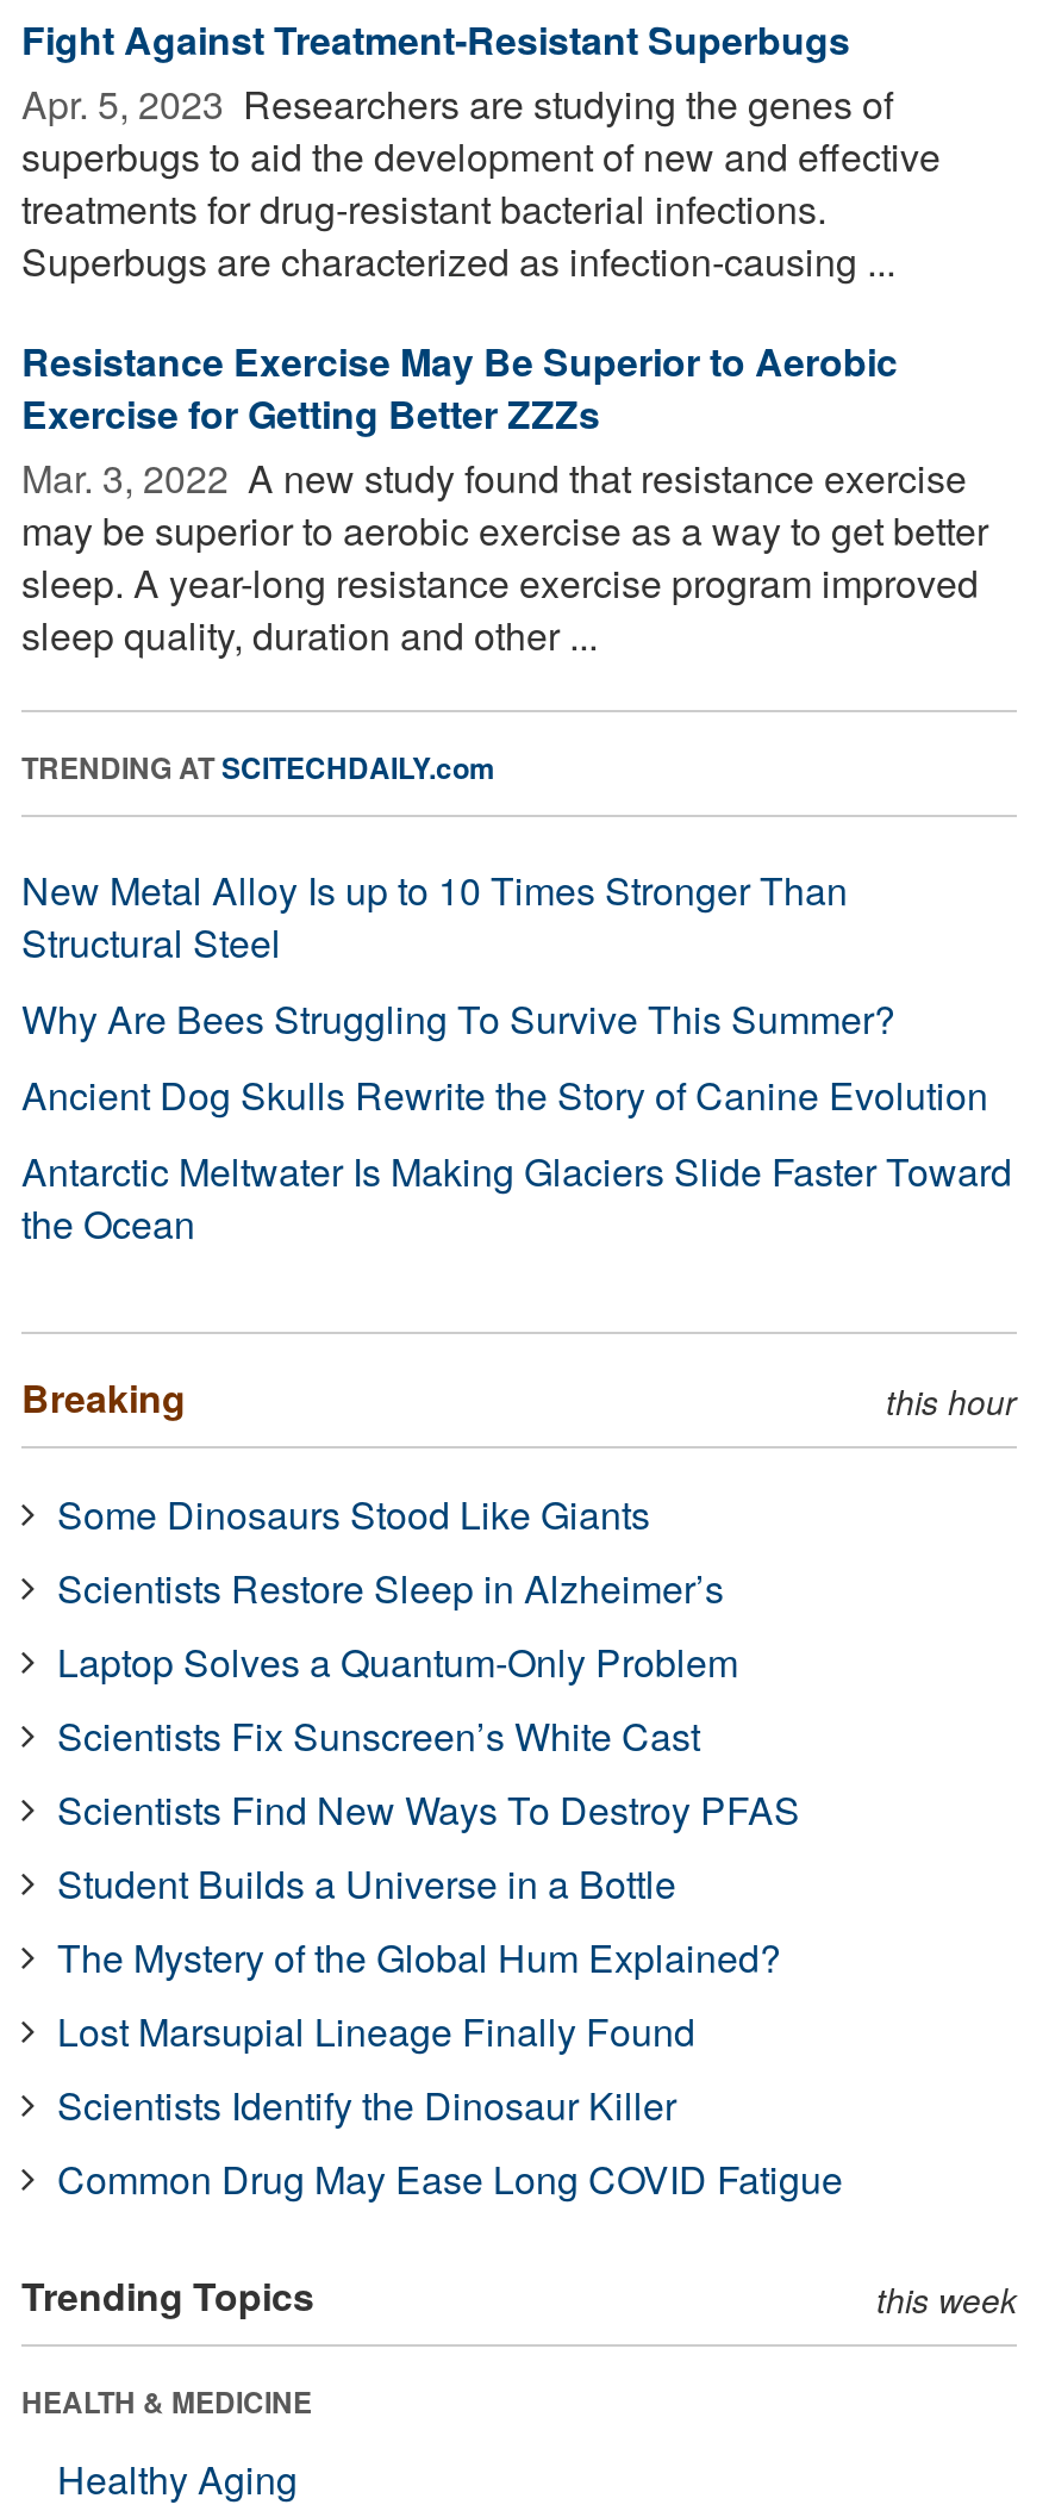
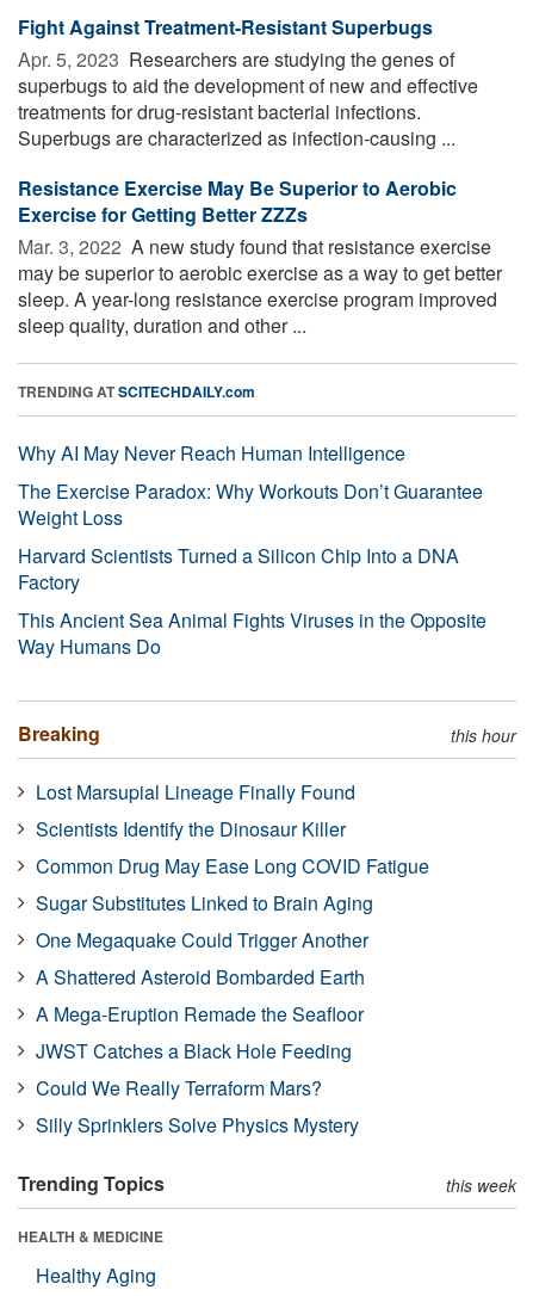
[21,862,1012,1250] New Metal Alloy Is up to 10 Times Stronger Than | Structural Steel | Why Are Bees Struggling To Survive This Summer? | Ancient Dog Skulls Rewrite the Story of Canine Evolution | Antarctic Meltwater Is Making Glaciers Slide Faster Toward | the Ocean -> [18,439,486,660] Why AI May Never Reach Human Intelligence | The Exercise Paradox: Why Workouts Don’t Guarantee | Weight Loss | Harvard Scientists Turned a Silicon Chip Into a DNA | Factory | This Ancient Sea Animal Fights Viruses in the Opposite | Way Humans Do
[57,1486,800,1984] Some Dinosaurs Stood Like Giants | Scientists Restore Sleep in Alzheimer’s | Laptop Solves a Quantum-Only Problem | Scientists Fix Sunscreen’s White Cast | Scientists Find New Ways To Destroy PFAS | Student Builds a Universe in a Bottle | The Mystery of the Global Hum Explained? -> none
moved [57,2003,843,2206] -> [36,778,429,879]: Lost Marsupial Lineage Finally Found | Scientists Identify the Dinosaur Killer | Common Drug May Ease Long COVID Fatigue
none -> [36,889,373,1138] Sugar Substitutes Linked to Brain Aging | One Megaquake Could Trigger Another | A Shattered Asteroid Bombarded Earth | A Mega-Eruption Remade the Seafloor | JWST Catches a Black Hole Feeding | Could We Really Terraform Mars? | Silly Sprinklers Solve Physics Mystery

